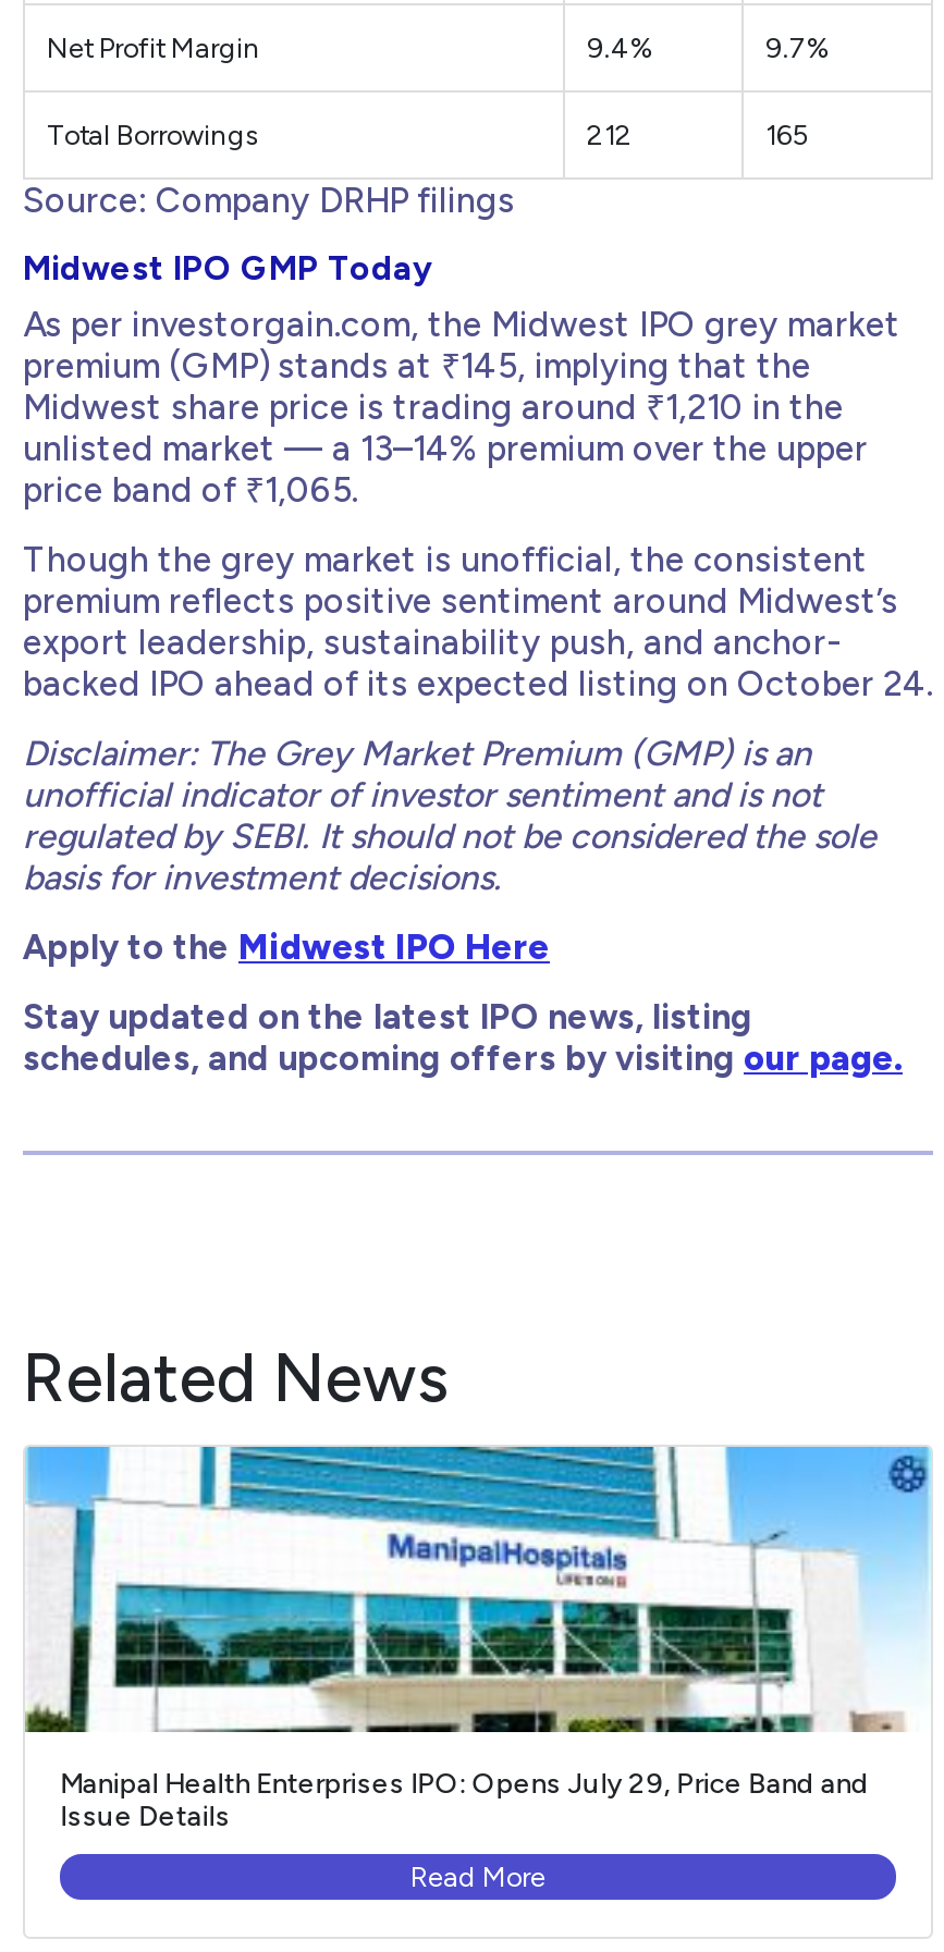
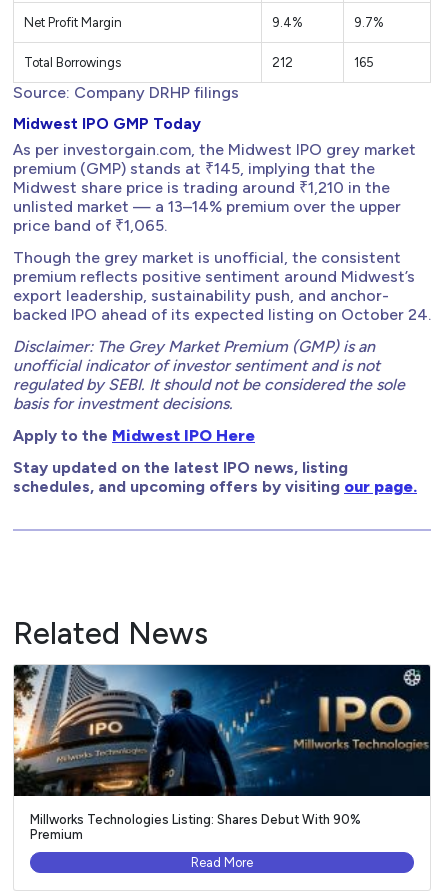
[23,1445,931,1833] [image] | Manipal Health Enterprises IPO: Opens July 29, Price Band and | Issue Details -> [13,664,431,842] [image] | Millworks Technologies Listing: Shares Debut With 90% | Premium

